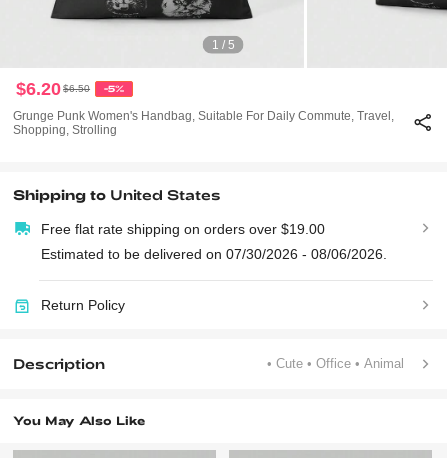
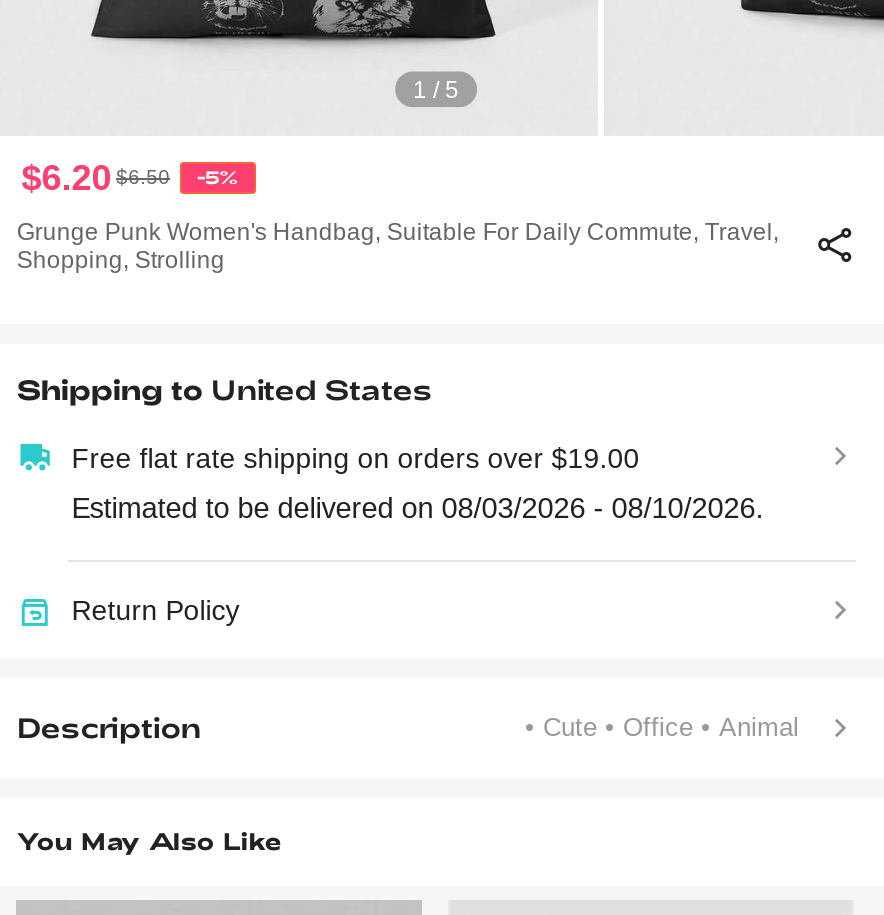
[41,246,387,262] Estimated to be delivered on 07/30/2026 - 08/06/2026. -> [71,493,763,525] Estimated to be delivered on 08/03/2026 - 08/10/2026.

